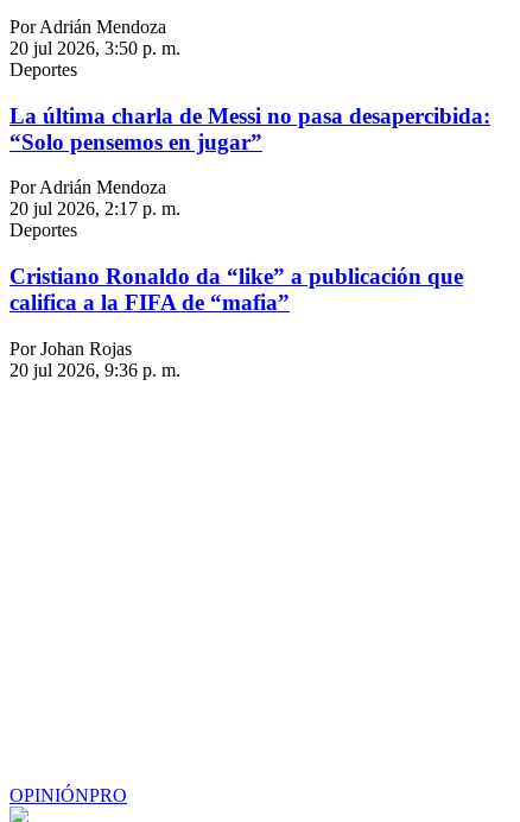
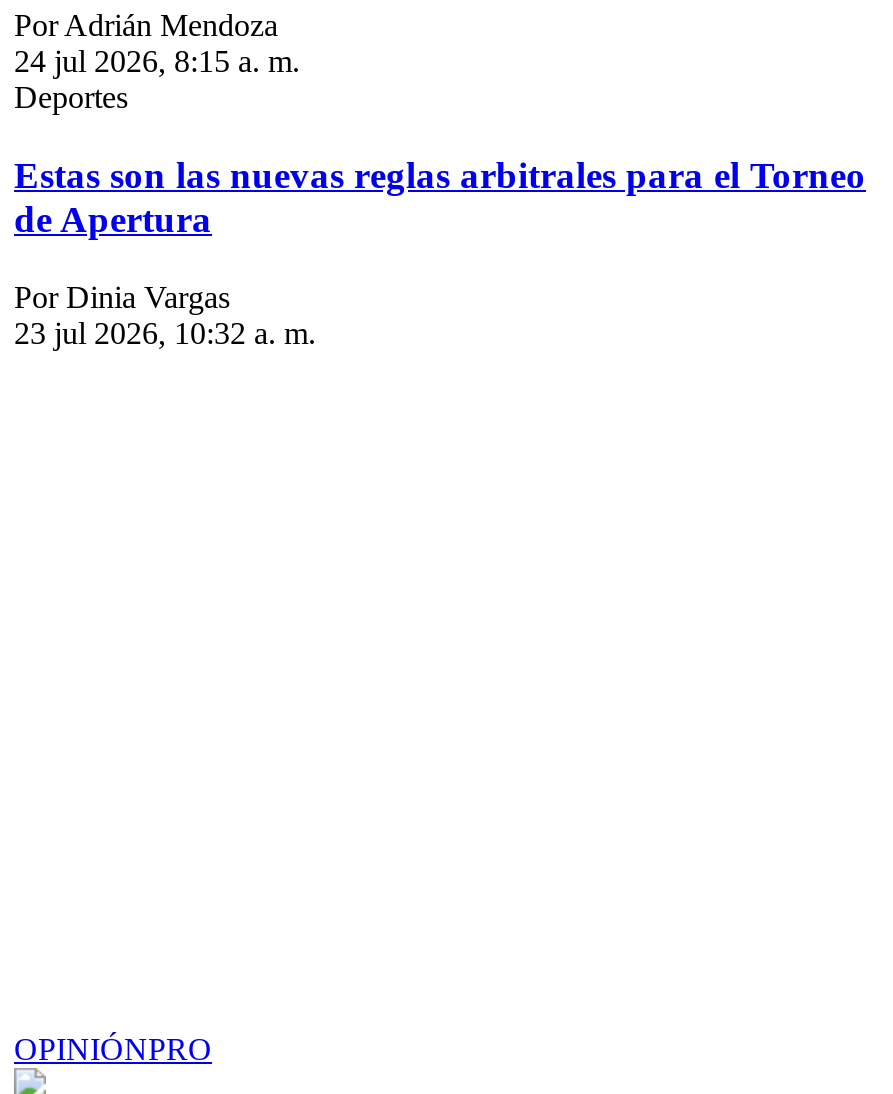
[9,38,180,58] 20 jul 2026, 3:50 p. m. -> [14,45,300,79] 24 jul 2026, 8:15 a. m.
[9,103,490,380] La última charla de Messi no pasa desapercibida: | “Solo pensemos en jugar” | Por Adrián Mendoza | 20 jul 2026, 2:17 p. m. | Deportes | Cristiano Ronaldo da “like” a publicación que | califica a la FIFA de “mafia” | Por Johan Rojas | 20 jul 2026, 9:36 p. m. -> [14,155,866,350] Estas son las nuevas reglas arbitrales para el Torneo | de Apertura | Por Dinia Vargas | 23 jul 2026, 10:32 a. m.

